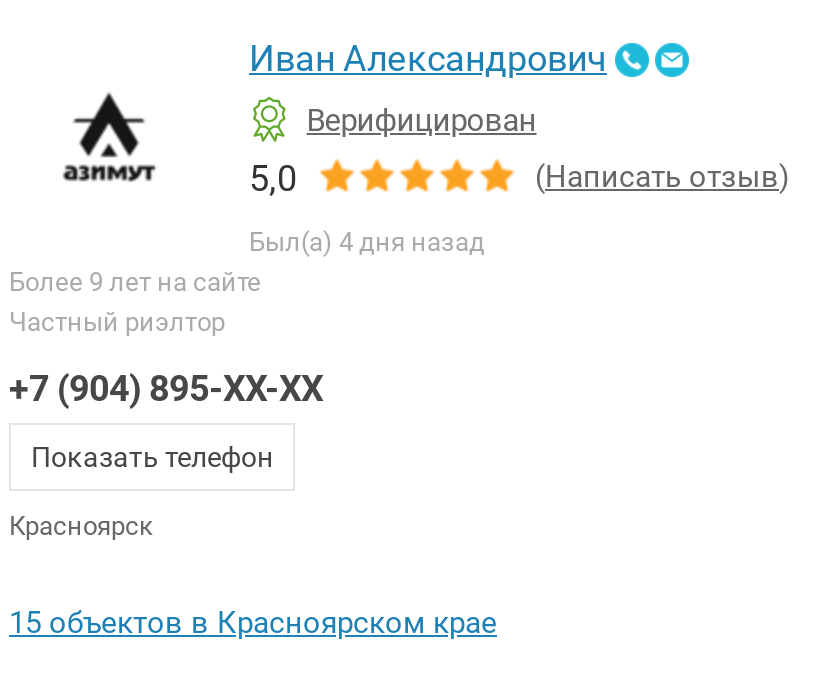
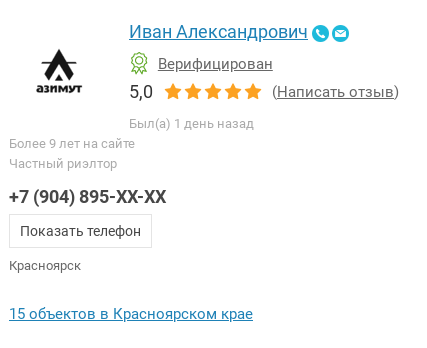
[249,226,485,256] Был(а) 4 дня назад -> [129,116,254,131] Был(а) 1 день назад

